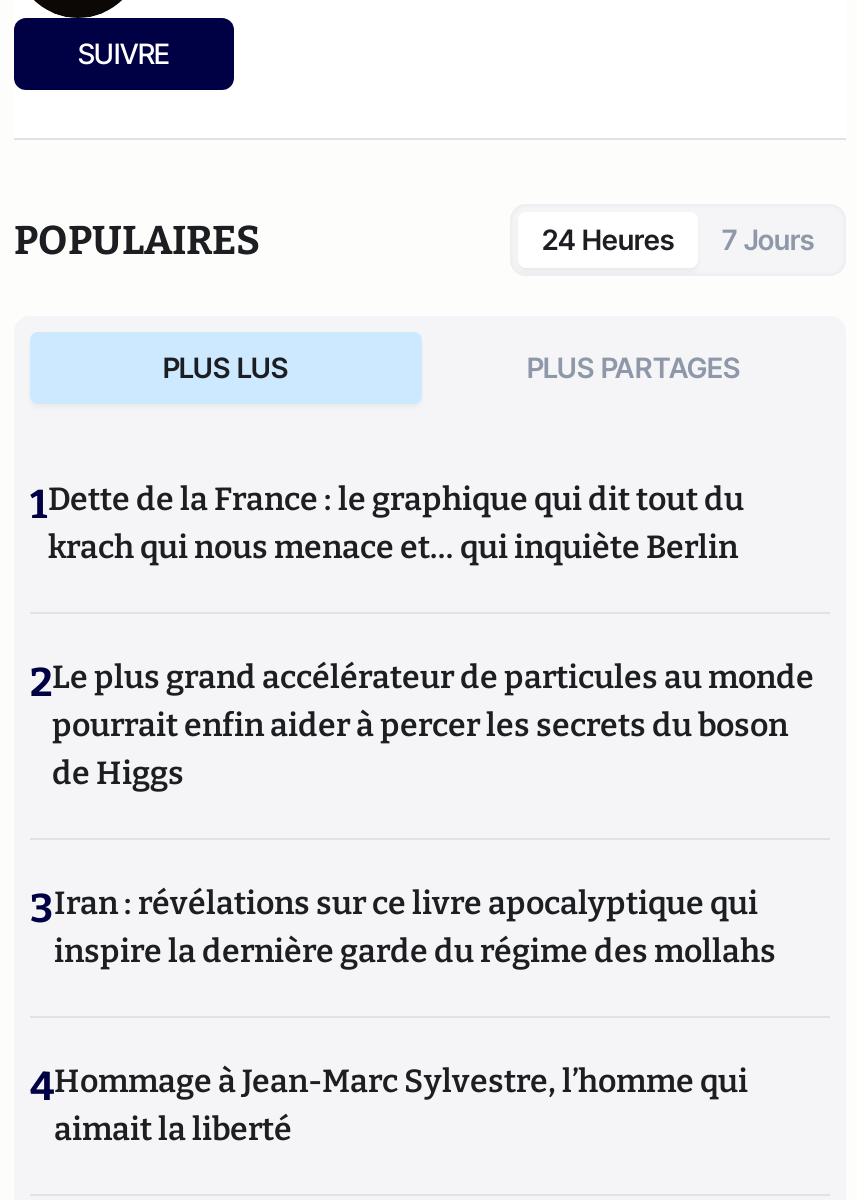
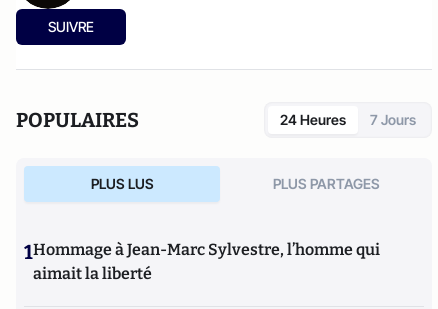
[30,480,814,1110] 1Dette de la France : le graphique qui dit tout du | krach qui nous menace et… qui inquiète Berlin | 2Le plus grand accélérateur de particules au monde | pourrait enfin aider à percer les secrets du boson | de Higgs | 3Iran : révélations sur ce livre apocalyptique qui | inspire la dernière garde du régime des mollahs | 4Hommage à Jean-Marc Sylvestre, l’homme qui -> [24,240,380,264] 1Hommage à Jean-Marc Sylvestre, l’homme qui

